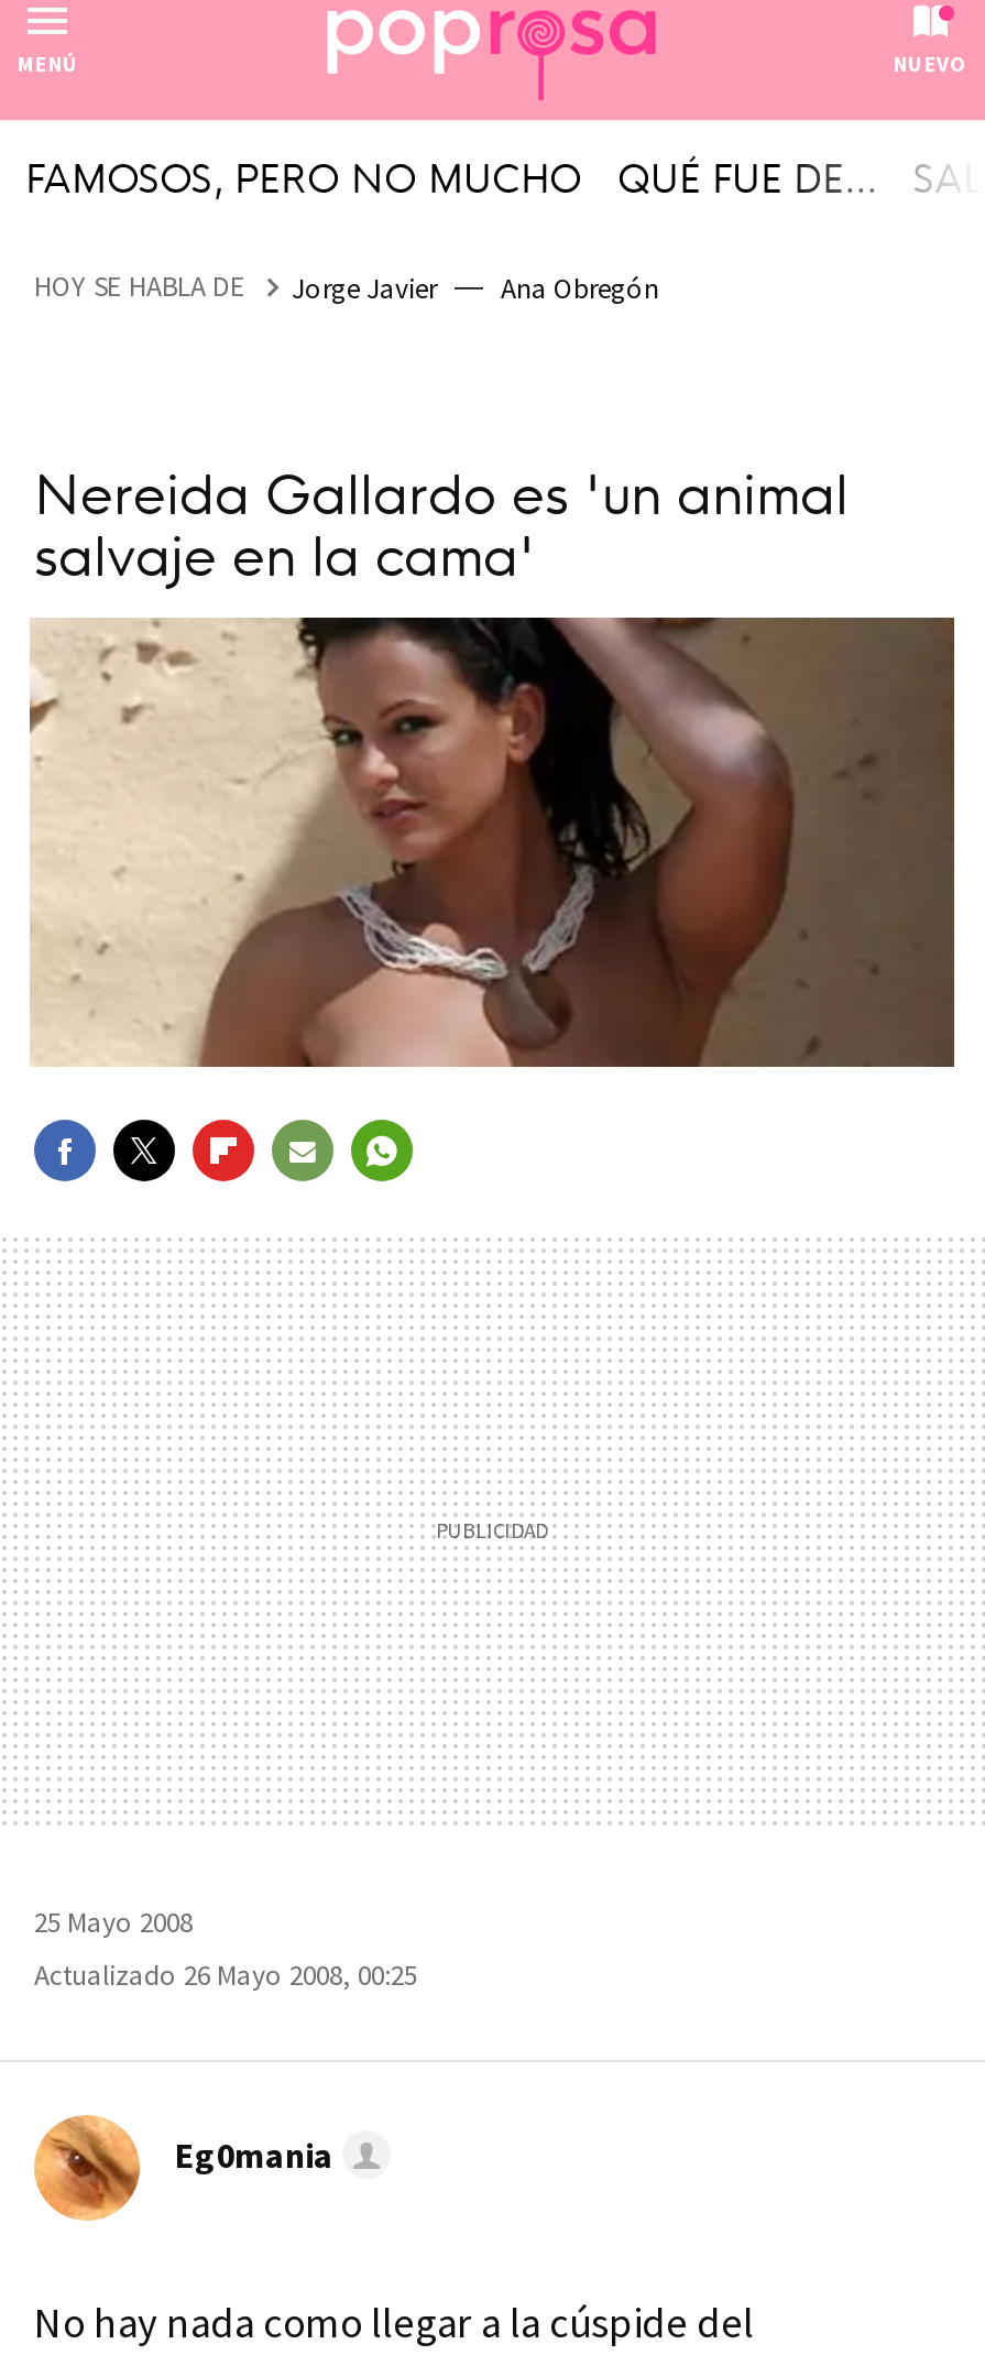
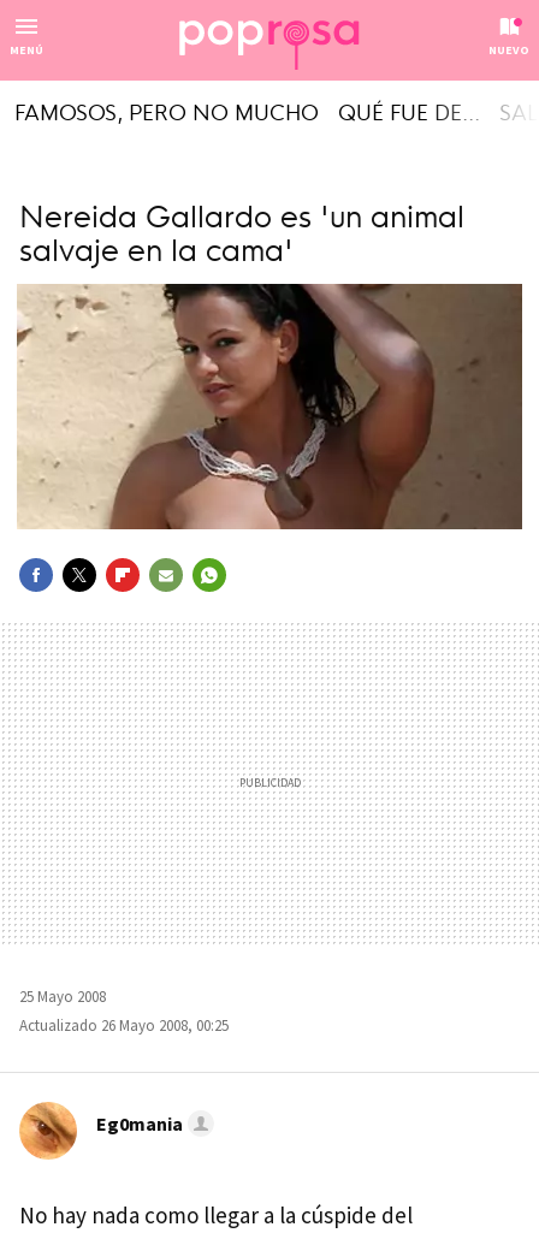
[34,268,659,306] HOY SE HABLA DE | Jorge Javier | Ana Obregón -> none

